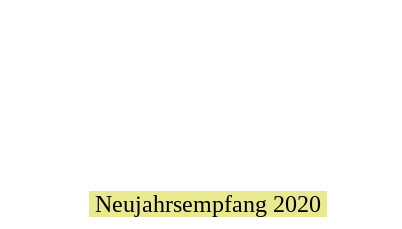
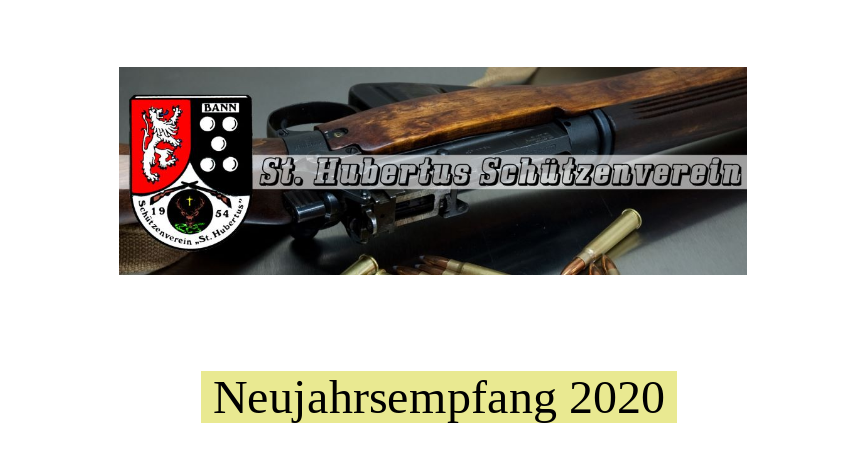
none -> [117,65,749,277] [image]

